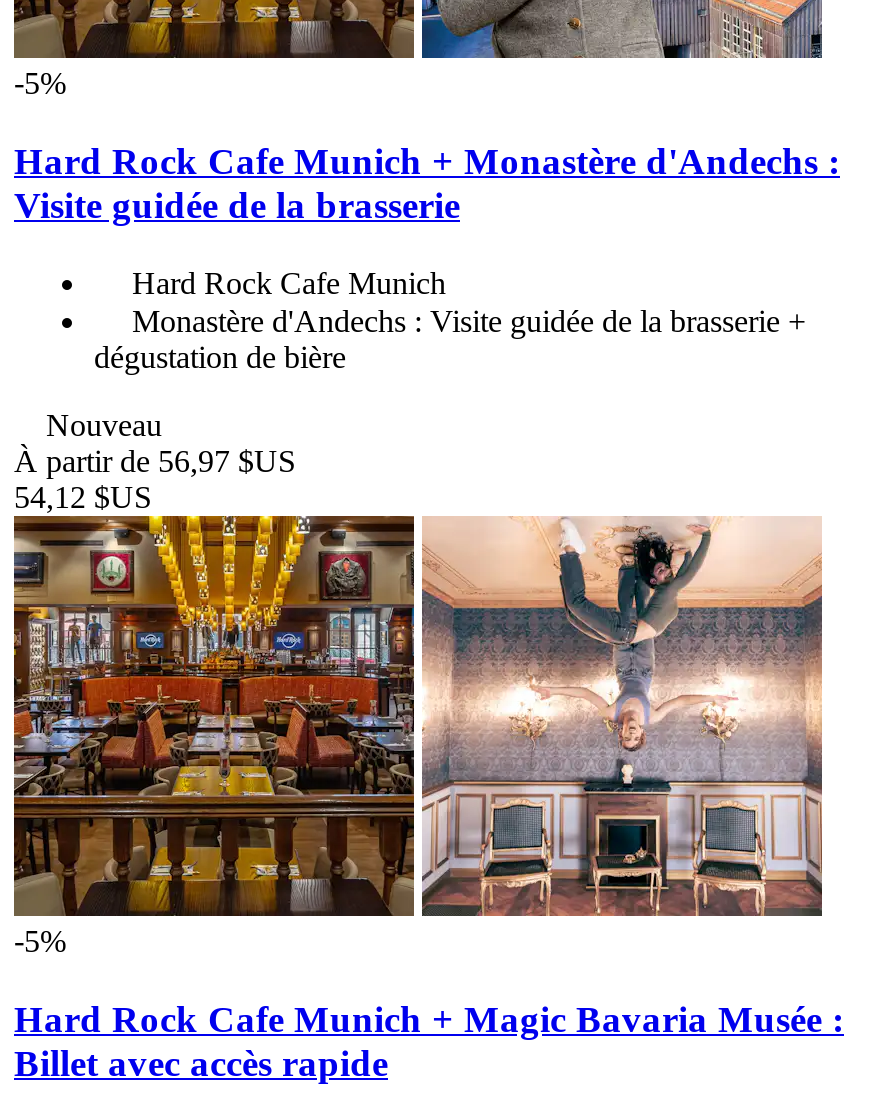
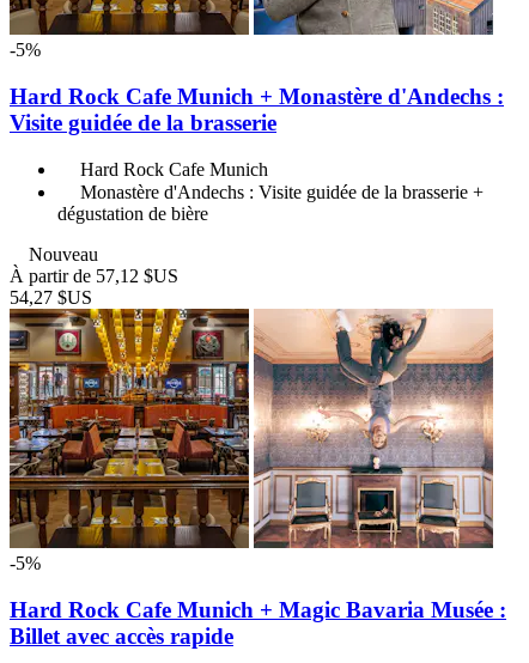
[14,445,296,479] À partir de 56,97 $US -> [10,266,178,287] À partir de 57,12 $US
[14,481,152,515] 54,12 $US -> [10,288,92,308] 54,27 $US

